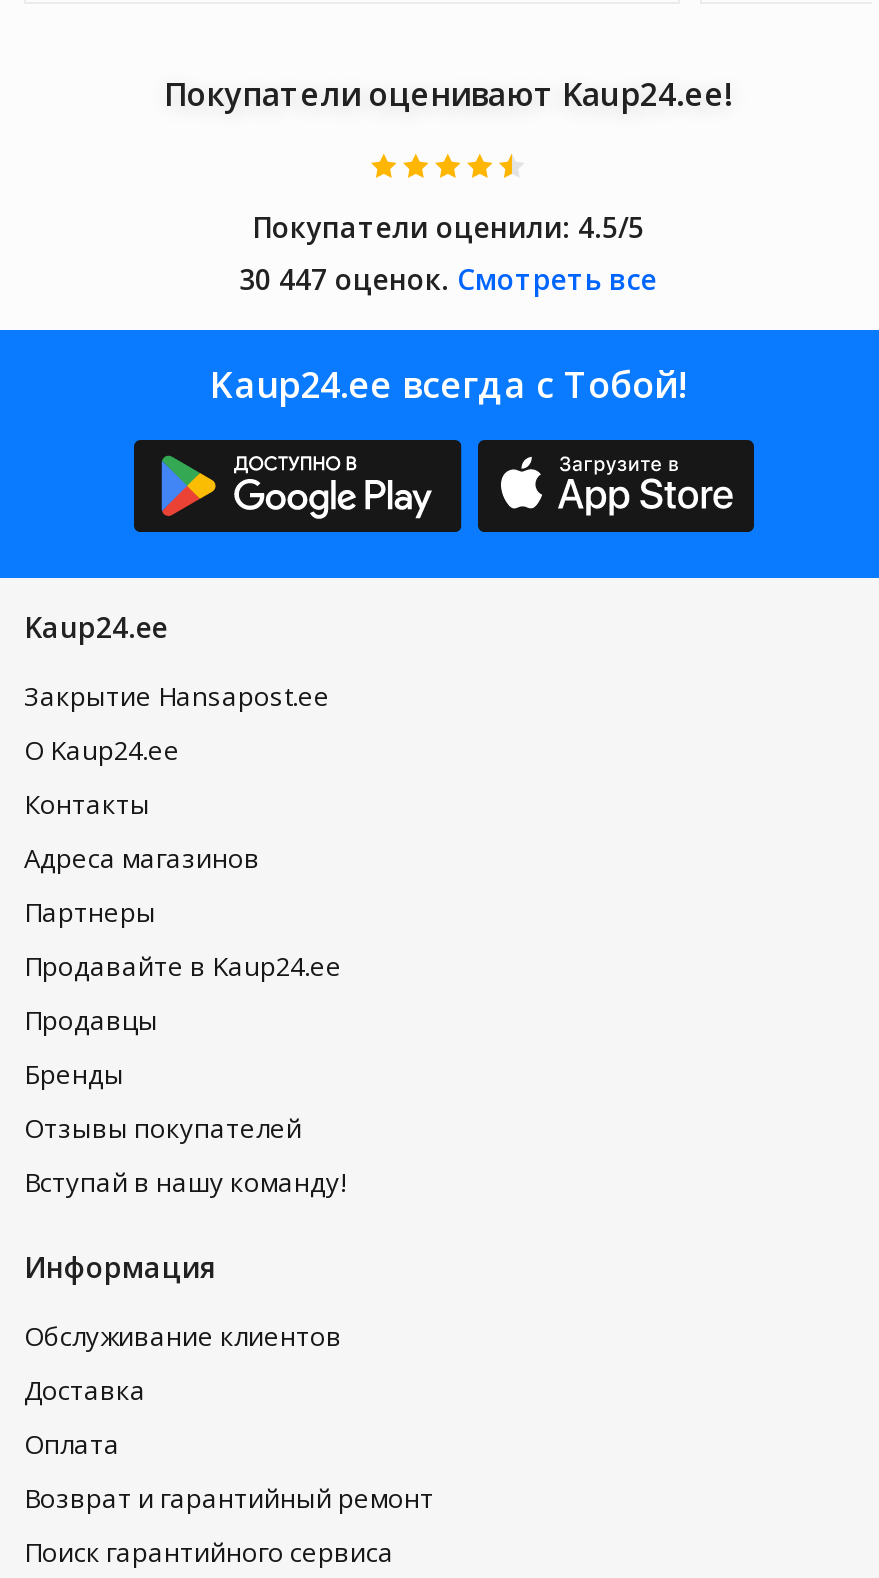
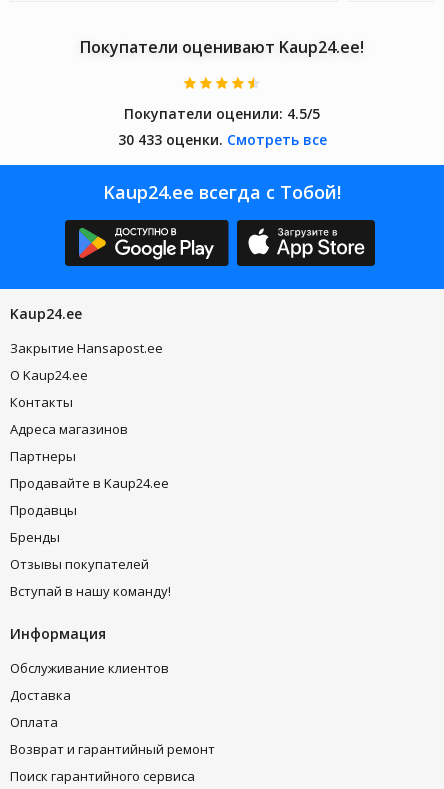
[239,260,657,298] 30 447 оценок. Смотреть все -> [117,130,326,149] 30 433 оценки. Смотреть все

